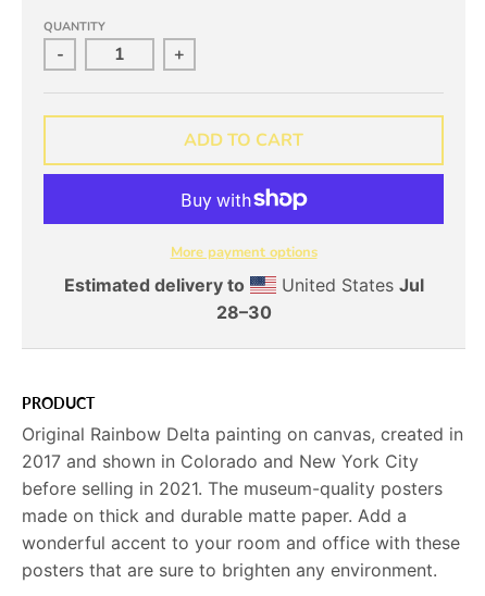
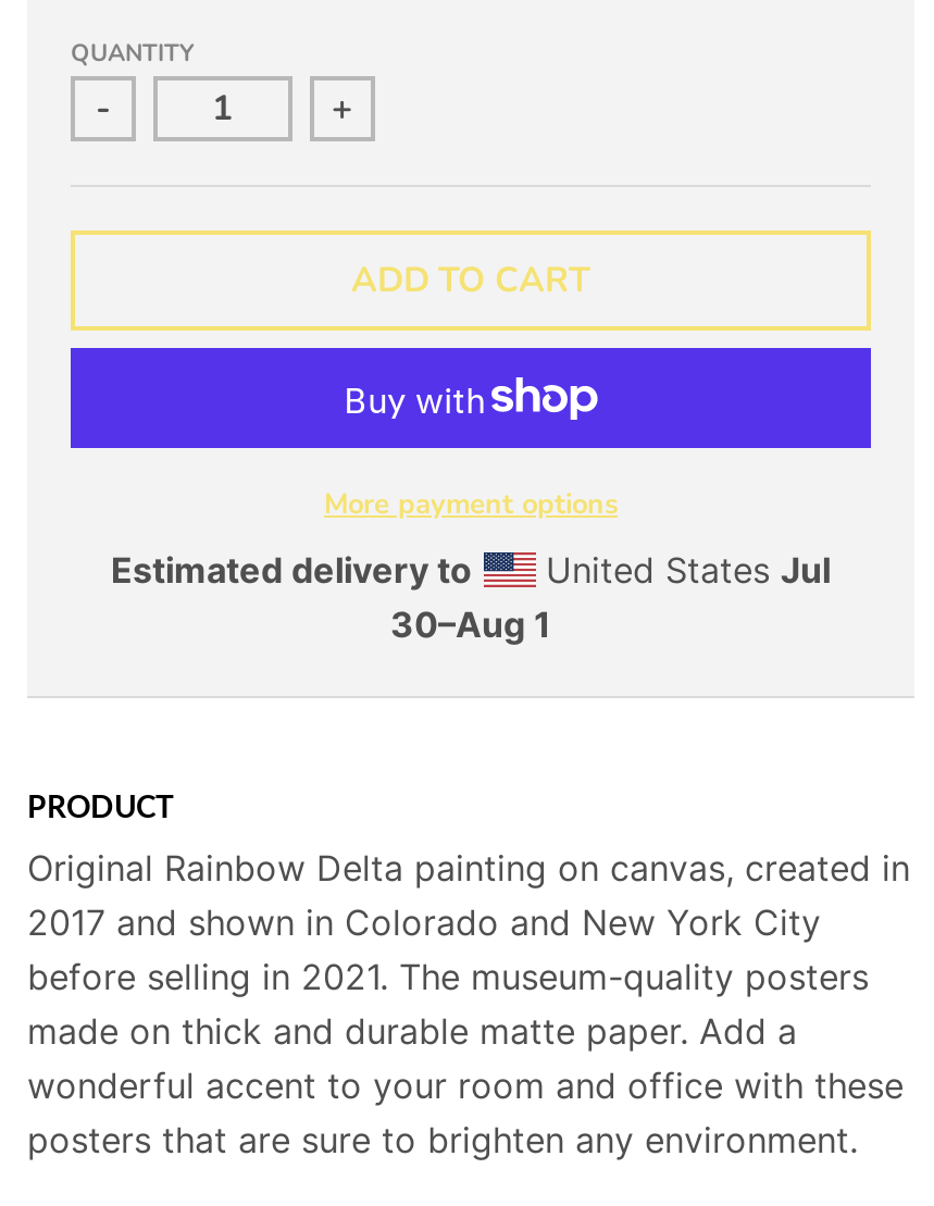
[187,287,271,323] A 28–30 -> [358,574,551,647] A 30–Aug 1

